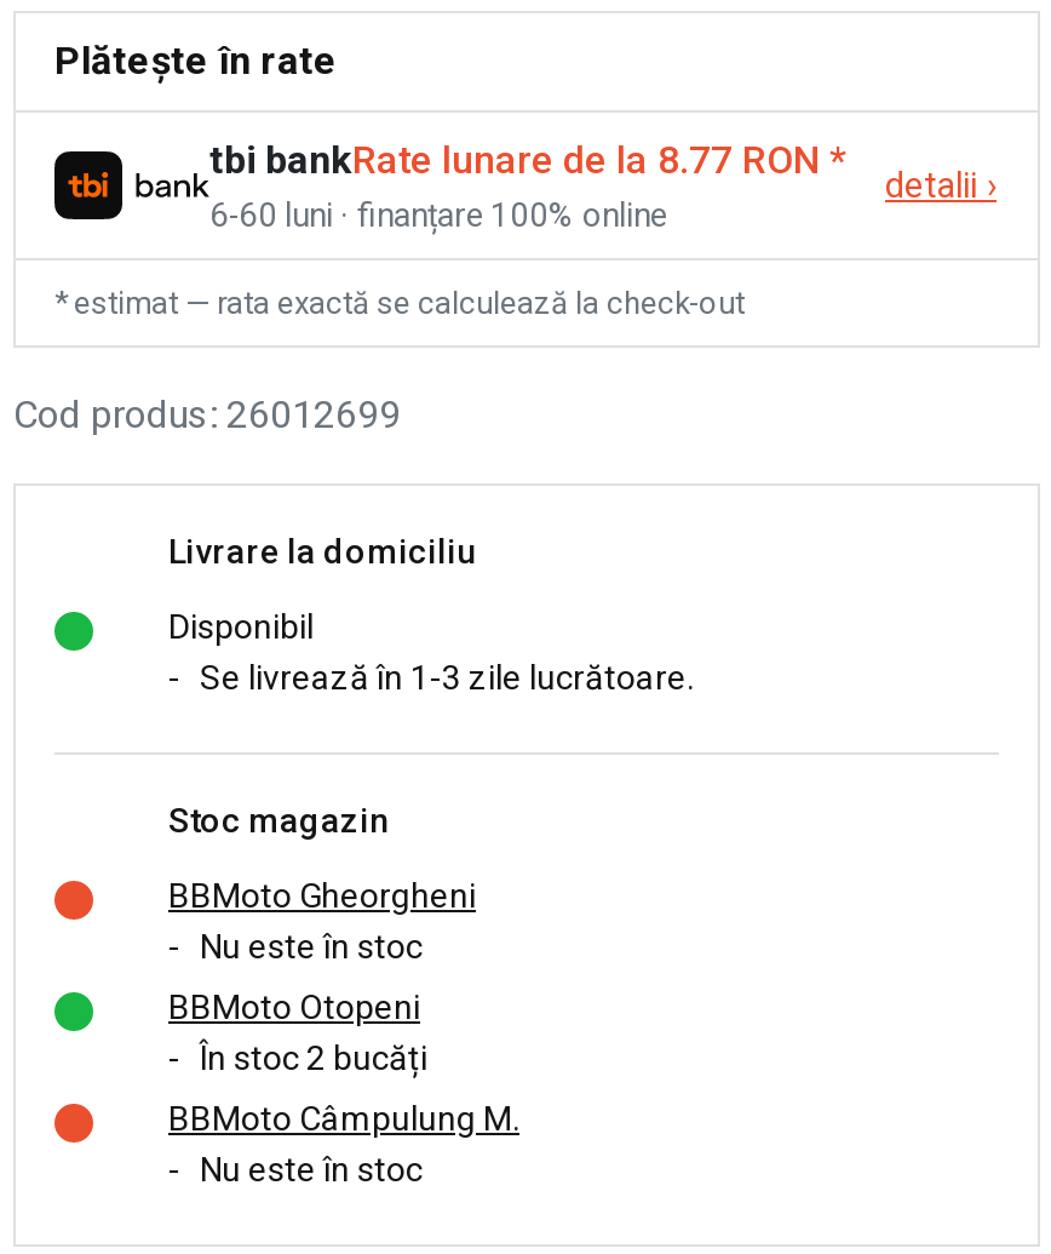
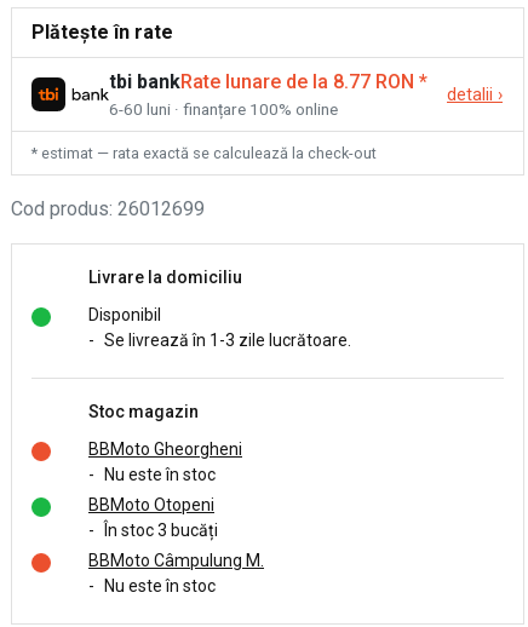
[168,1037,427,1076] - În stoc 2 bucăți -> [88,520,218,539] - În stoc 3 bucăți

